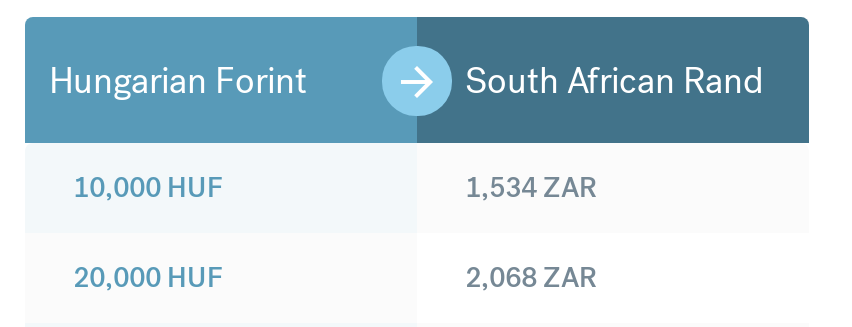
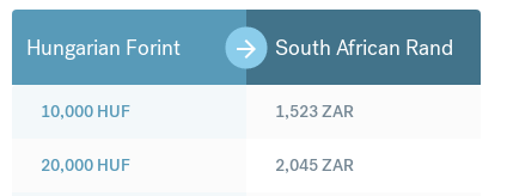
[465,169,597,205] 1,534 ZAR -> [275,101,354,122] 1,523 ZAR
[465,259,597,295] 2,068 ZAR -> [275,154,354,176] 2,045 ZAR

